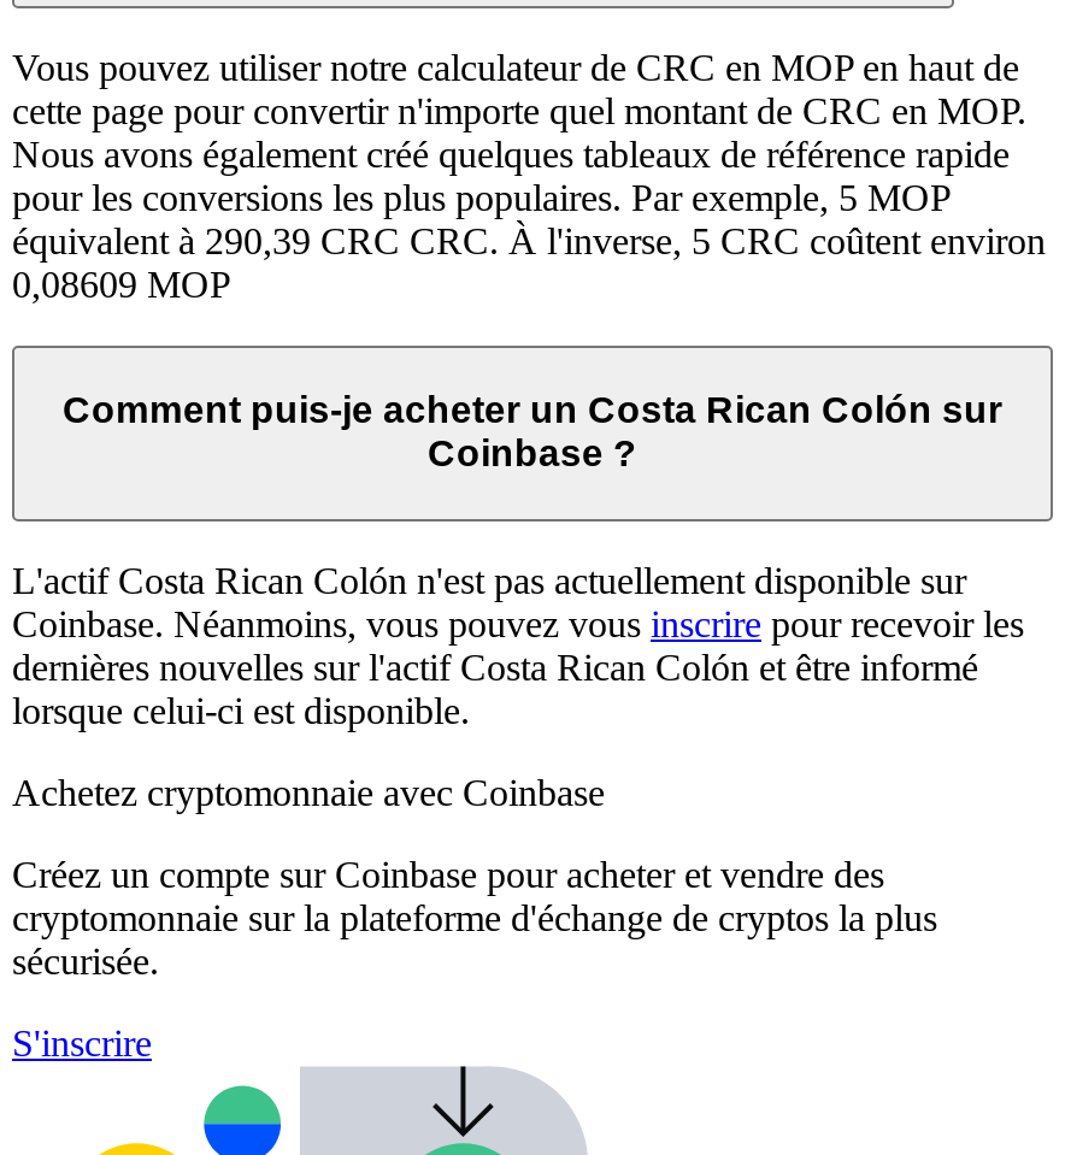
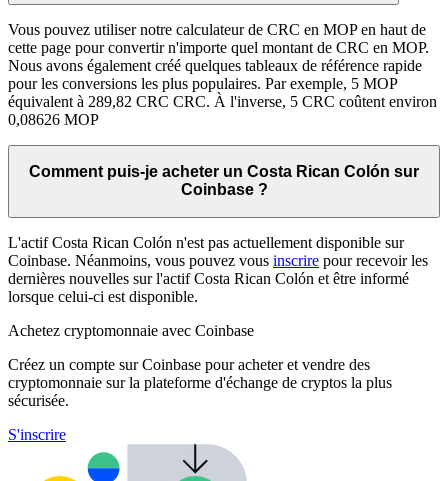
[12,219,1046,260] équivalent à 290,39 CRC CRC. À l'inverse, 5 CRC coûtent environ -> [8,93,437,110] équivalent à 289,82 CRC CRC. À l'inverse, 5 CRC coûtent environ
[12,263,231,304] 0,08609 MOP -> [8,111,99,128] 0,08626 MOP

